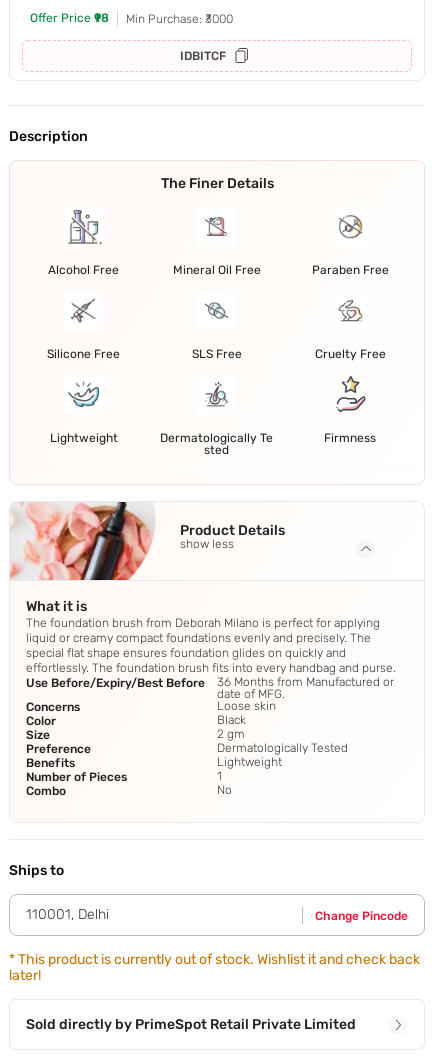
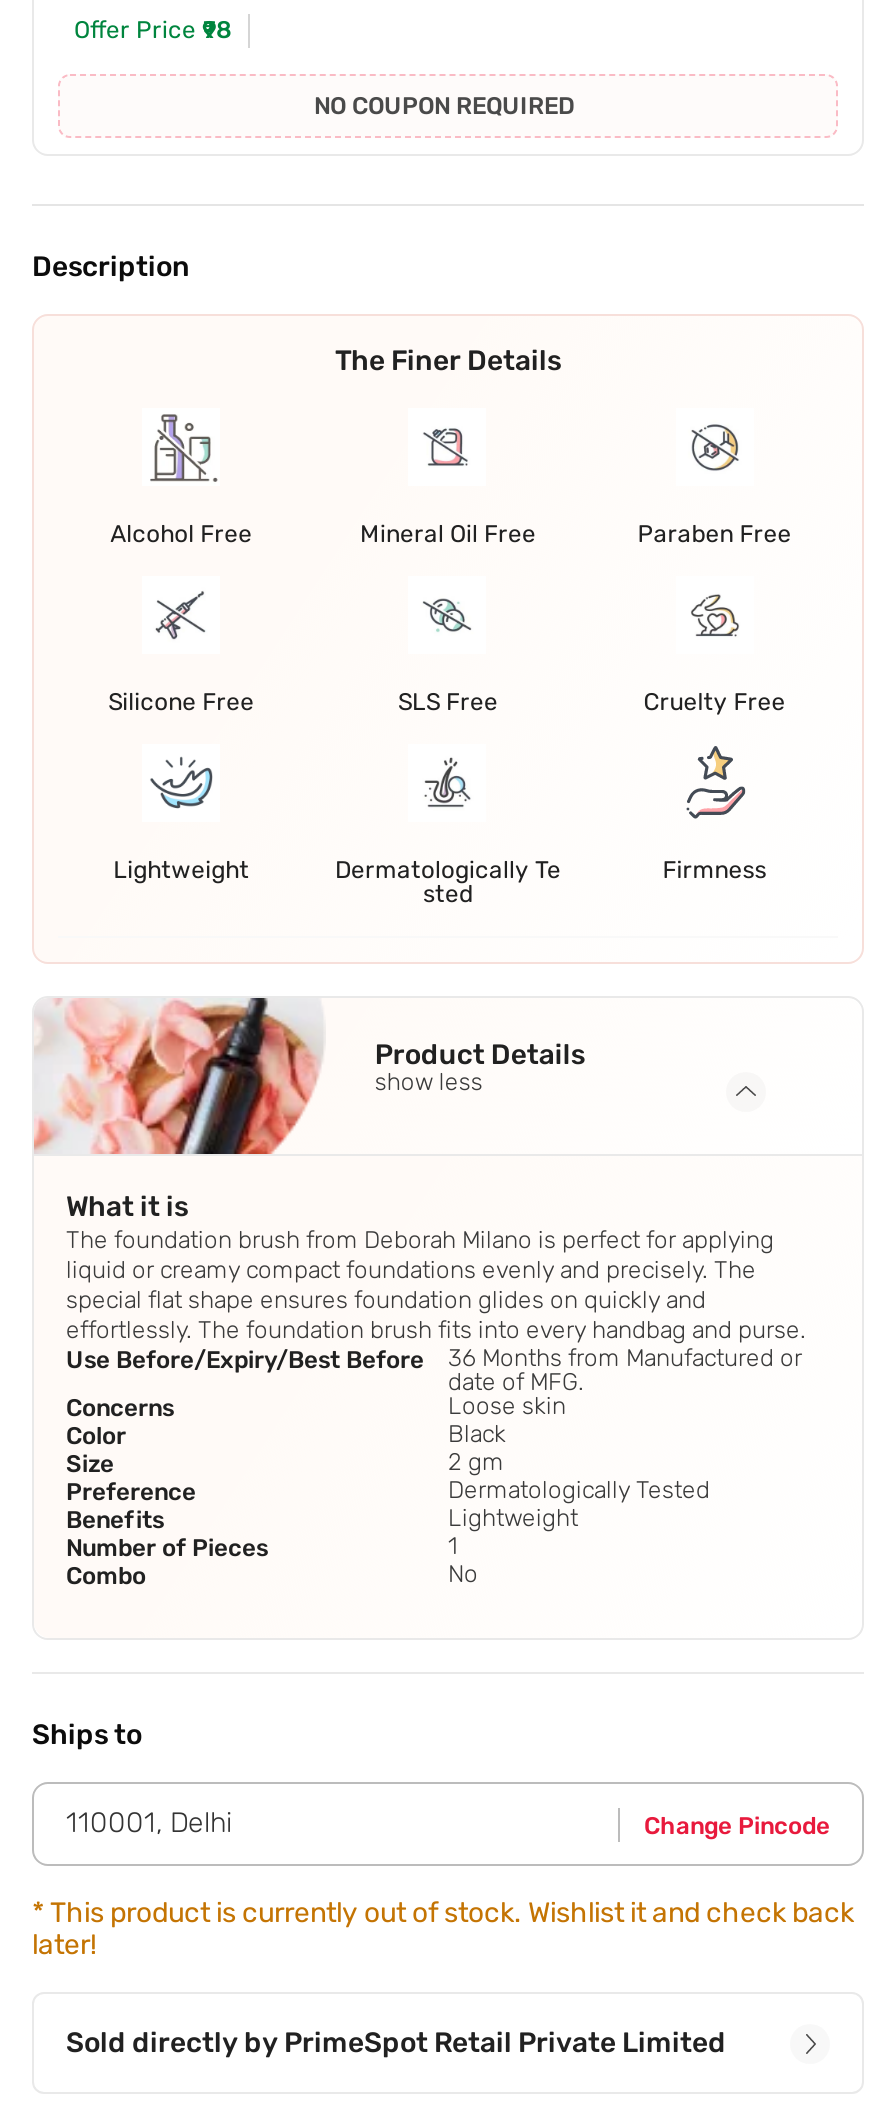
[126,12,233,63] Min Purchase: ₹3000 | IDBITCF -> [314,93,574,121] NO COUPON REQUIRED

